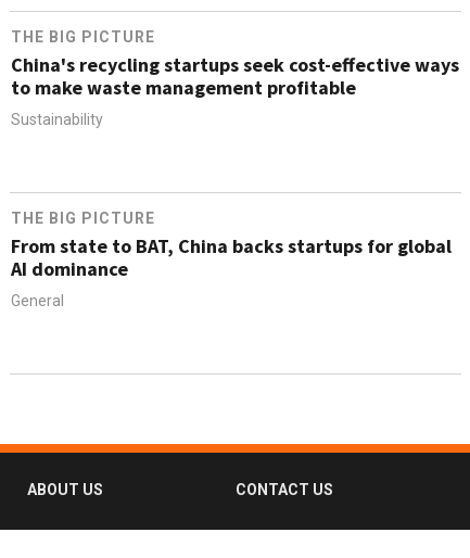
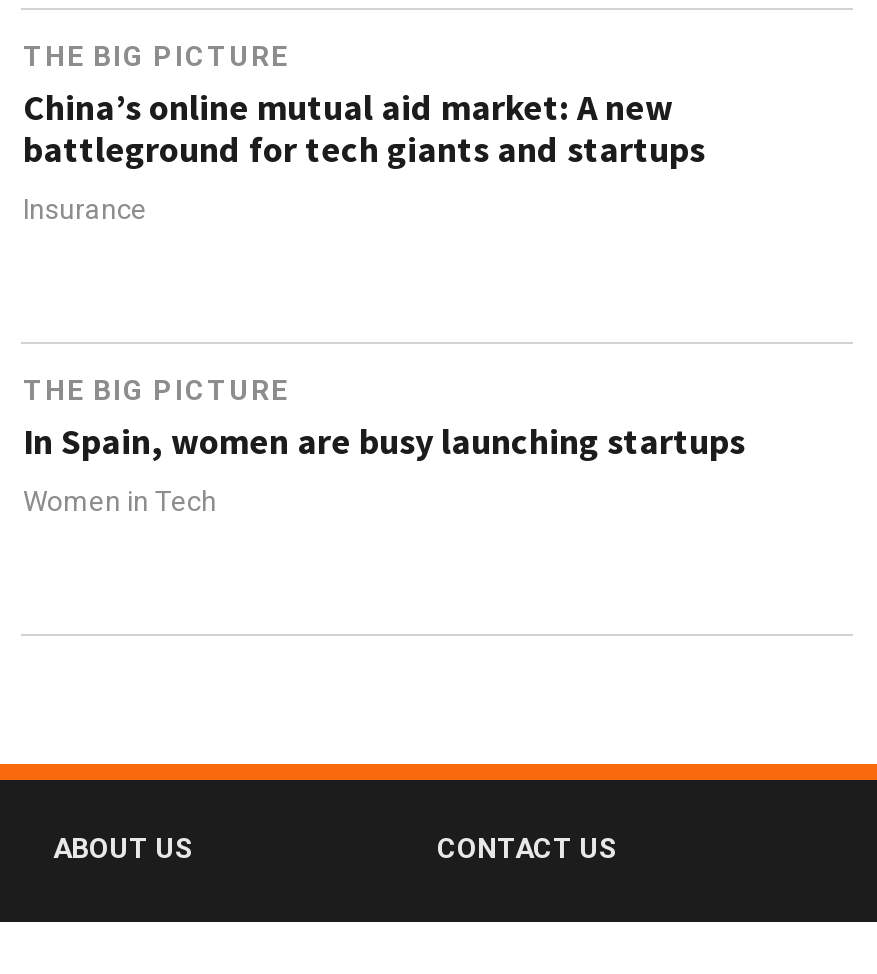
[11,52,459,128] China's recycling startups seek cost-effective ways | to make waste management profitable | Sustainability -> [23,83,705,224] China’s online mutual aid market: A new | battleground for tech giants and startups | Insurance
[11,233,452,310] From state to BAT, China backs startups for global | AI dominance | General -> [23,418,745,516] In Spain, women are busy launching startups | Women in Tech

